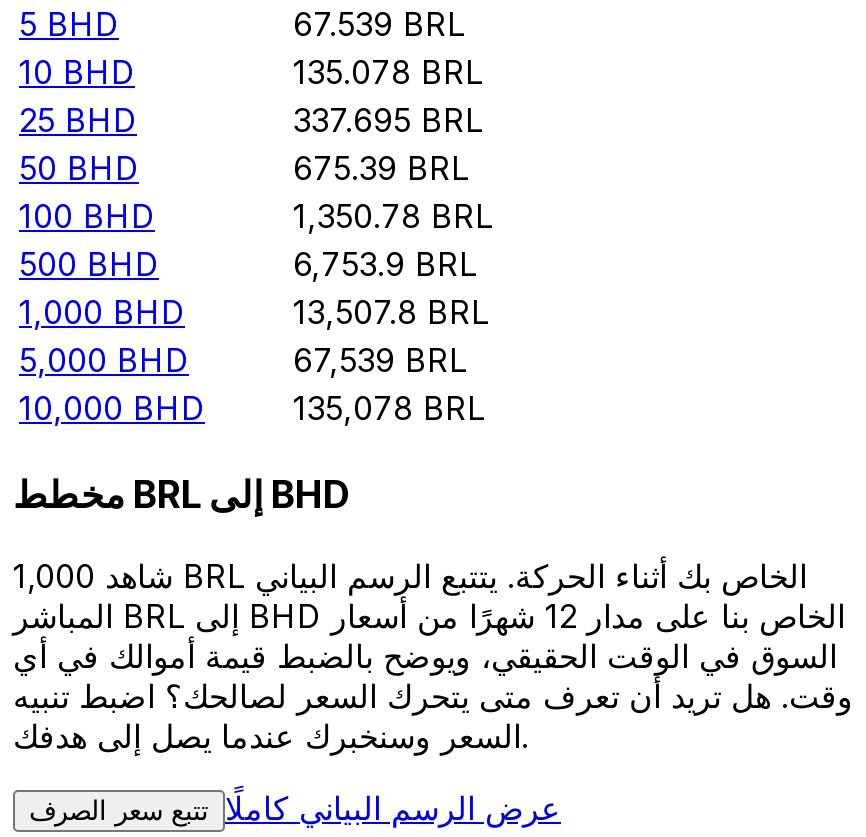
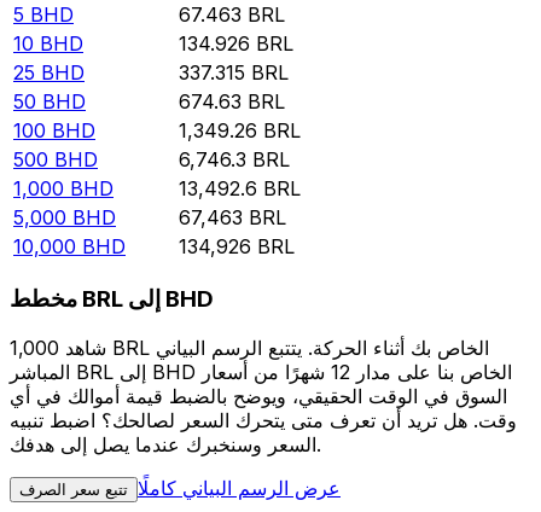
[293,5,465,45] 67.539 BRL -> [179,3,285,27] 67.463 BRL
[293,53,483,93] 135.078 BRL -> [179,32,293,56] 134.926 BRL
[293,101,483,141] 337.695 BRL -> [179,61,289,85] 337.315 BRL
[293,149,469,189] 675.39 BRL -> [179,90,285,114] 674.63 BRL
[293,197,493,237] 1,350.78 BRL -> [179,119,301,143] 1,349.26 BRL
[293,245,477,285] 6,753.9 BRL -> [179,148,290,172] 6,746.3 BRL
[293,293,489,333] 13,507.8 BRL -> [179,177,301,201] 13,492.6 BRL
[293,341,467,381] 67,539 BRL -> [179,206,286,230] 67,463 BRL
[293,389,485,429] 135,078 BRL -> [179,235,295,259] 134,926 BRL

